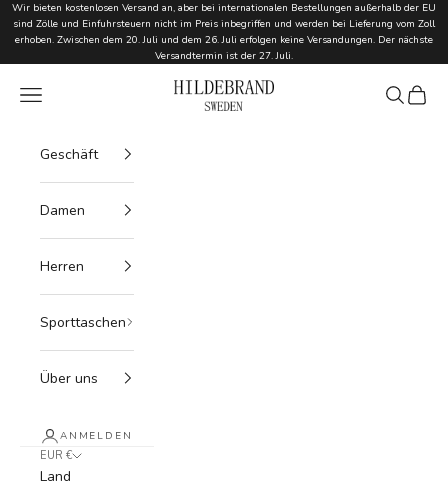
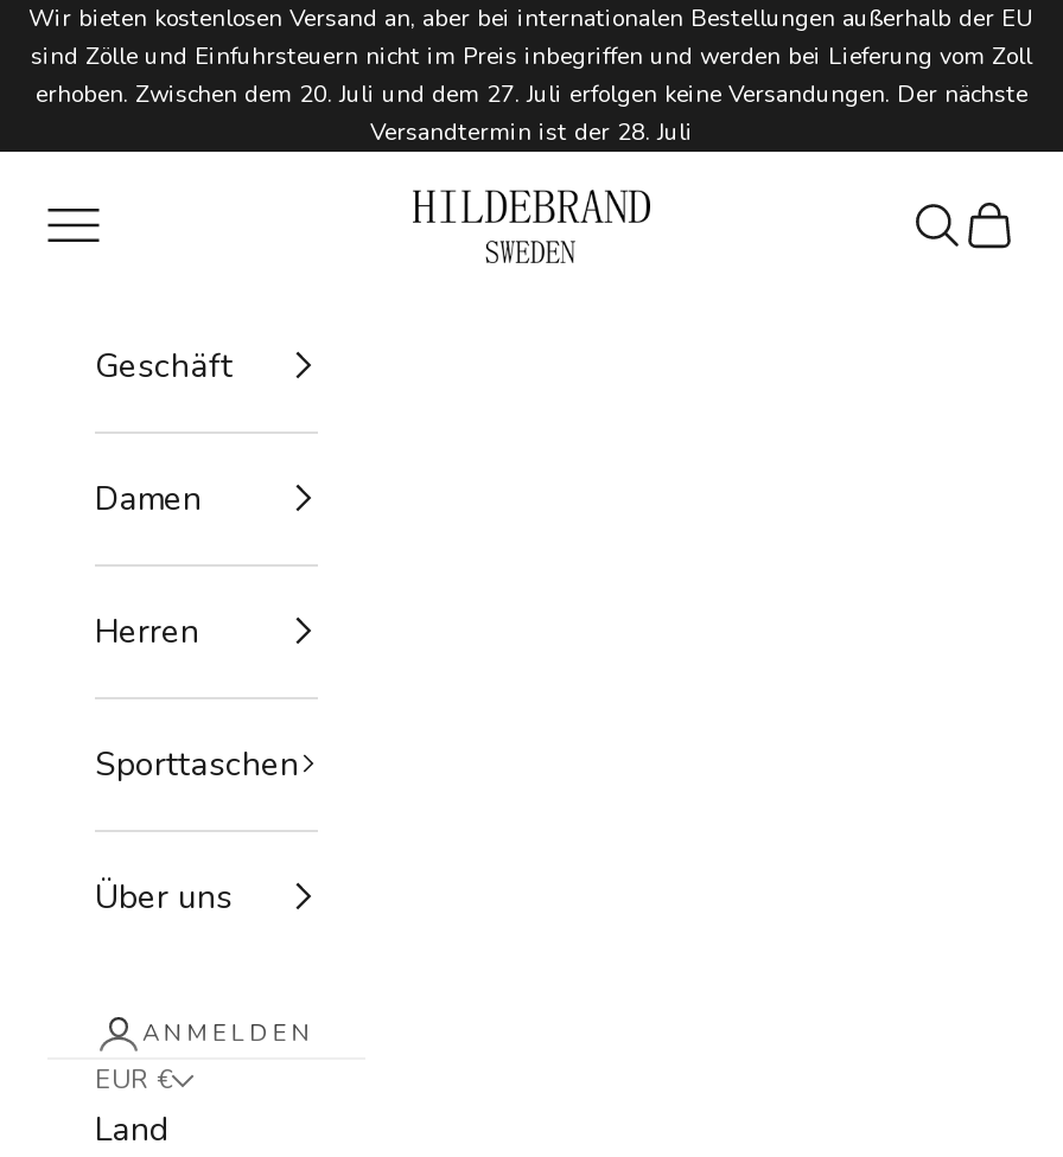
[15,33,433,47] erhoben. Zwischen dem 20. Juli und dem 26. Juli erfolgen keine Versandungen. Der nächste -> [36,78,1027,111] erhoben. Zwischen dem 20. Juli und dem 27. Juli erfolgen keine Versandungen. Der nächste
[155,49,293,63] Versandtermin ist der 27. Juli. -> [370,116,693,149] Versandtermin ist der 28. Juli

